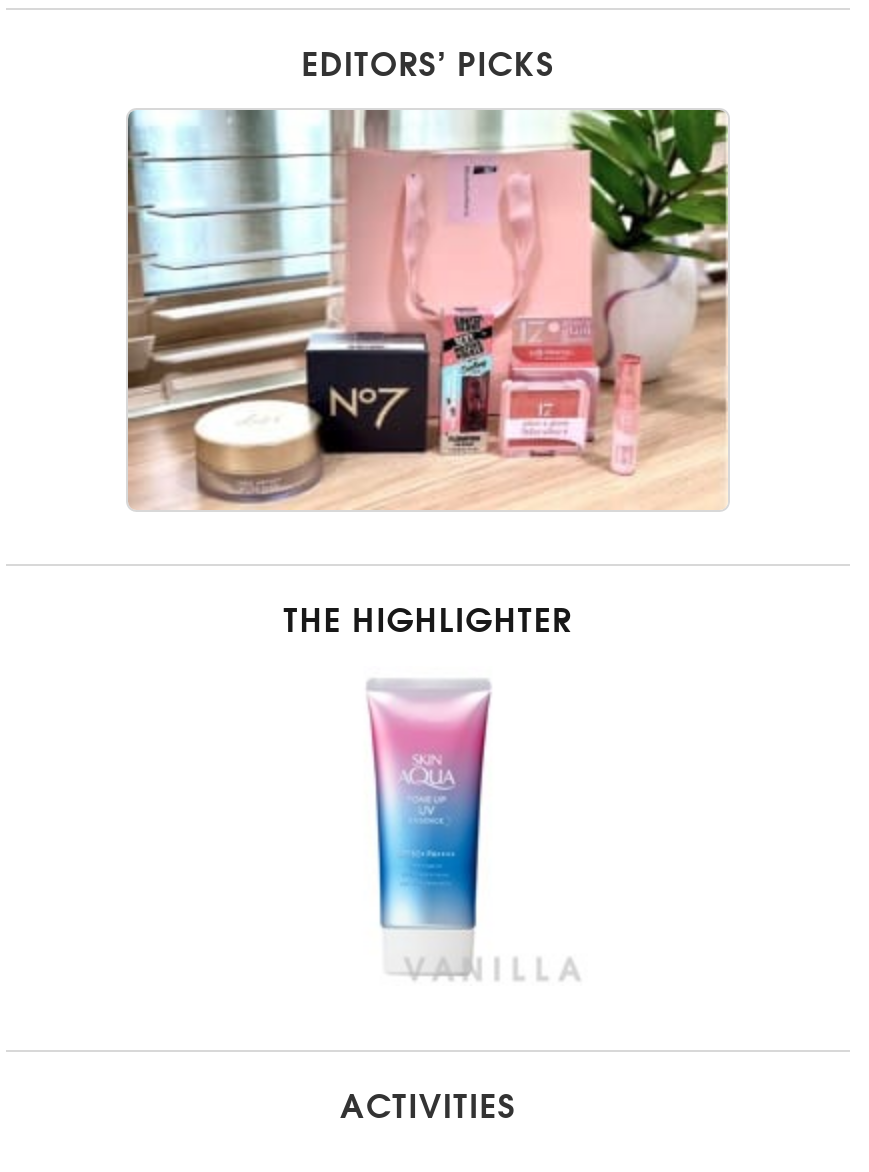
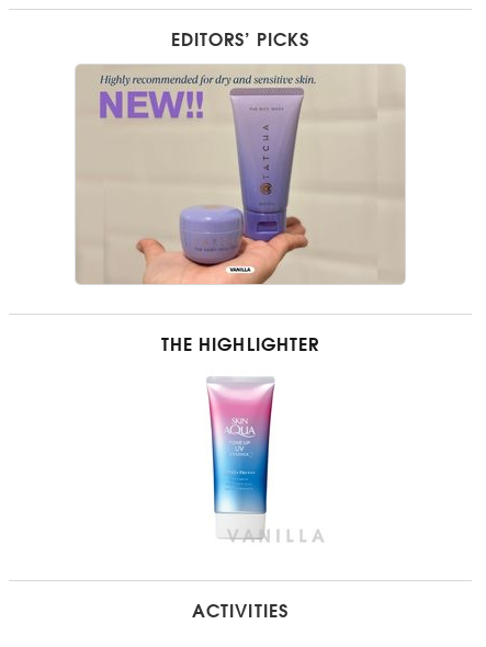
[128,108,728,510] [image] -> [75,64,405,285] [image]

